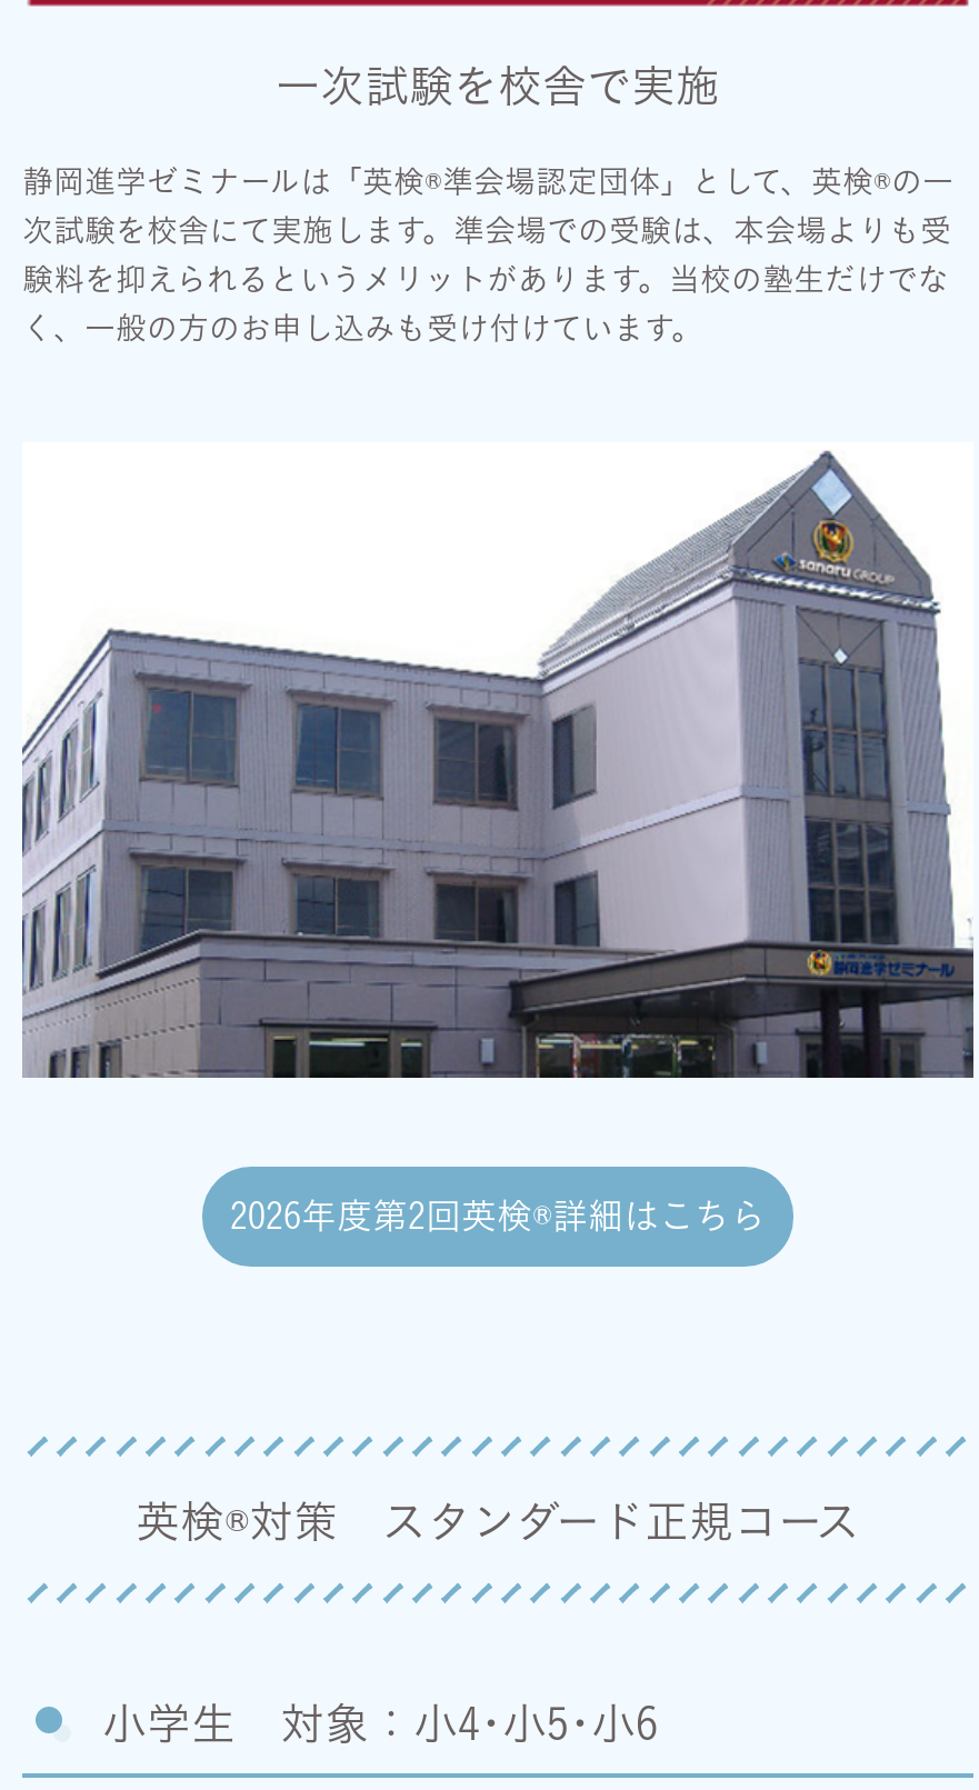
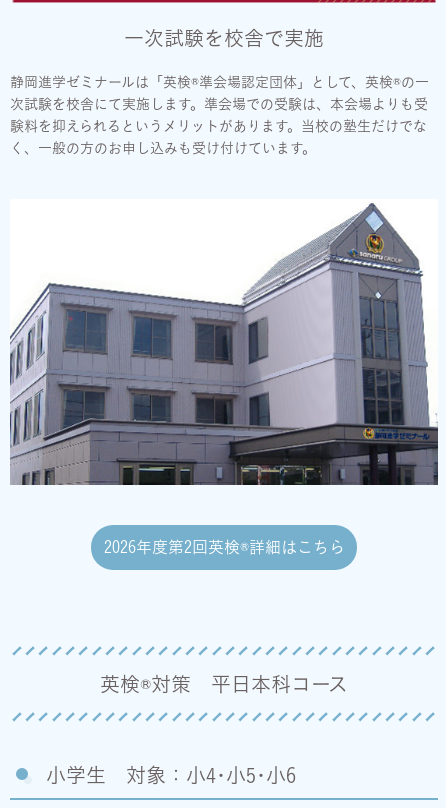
[136,1497,860,1542] 英検®対策 スタンダード正規コース -> [100,674,348,694] 英検®対策 平日本科コース

